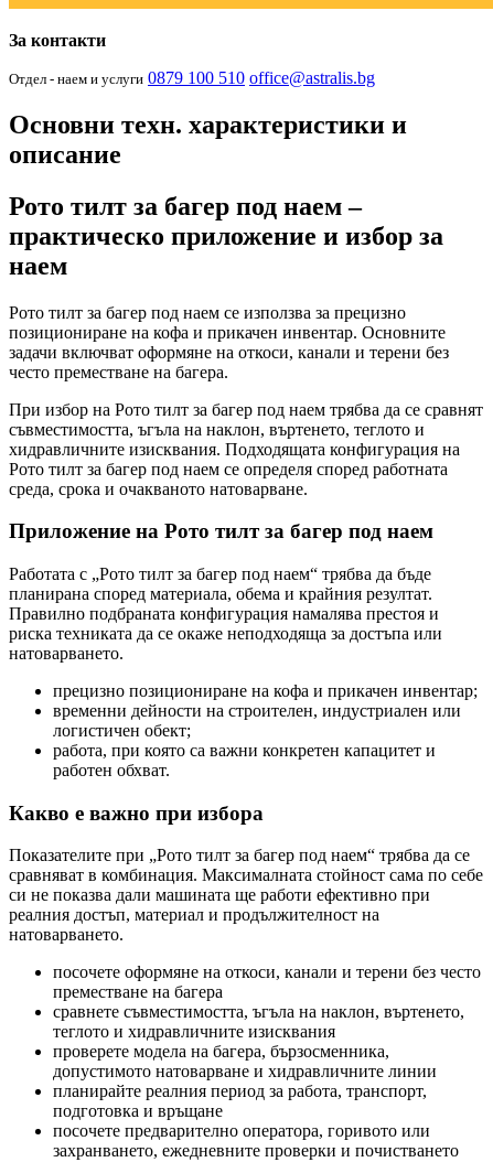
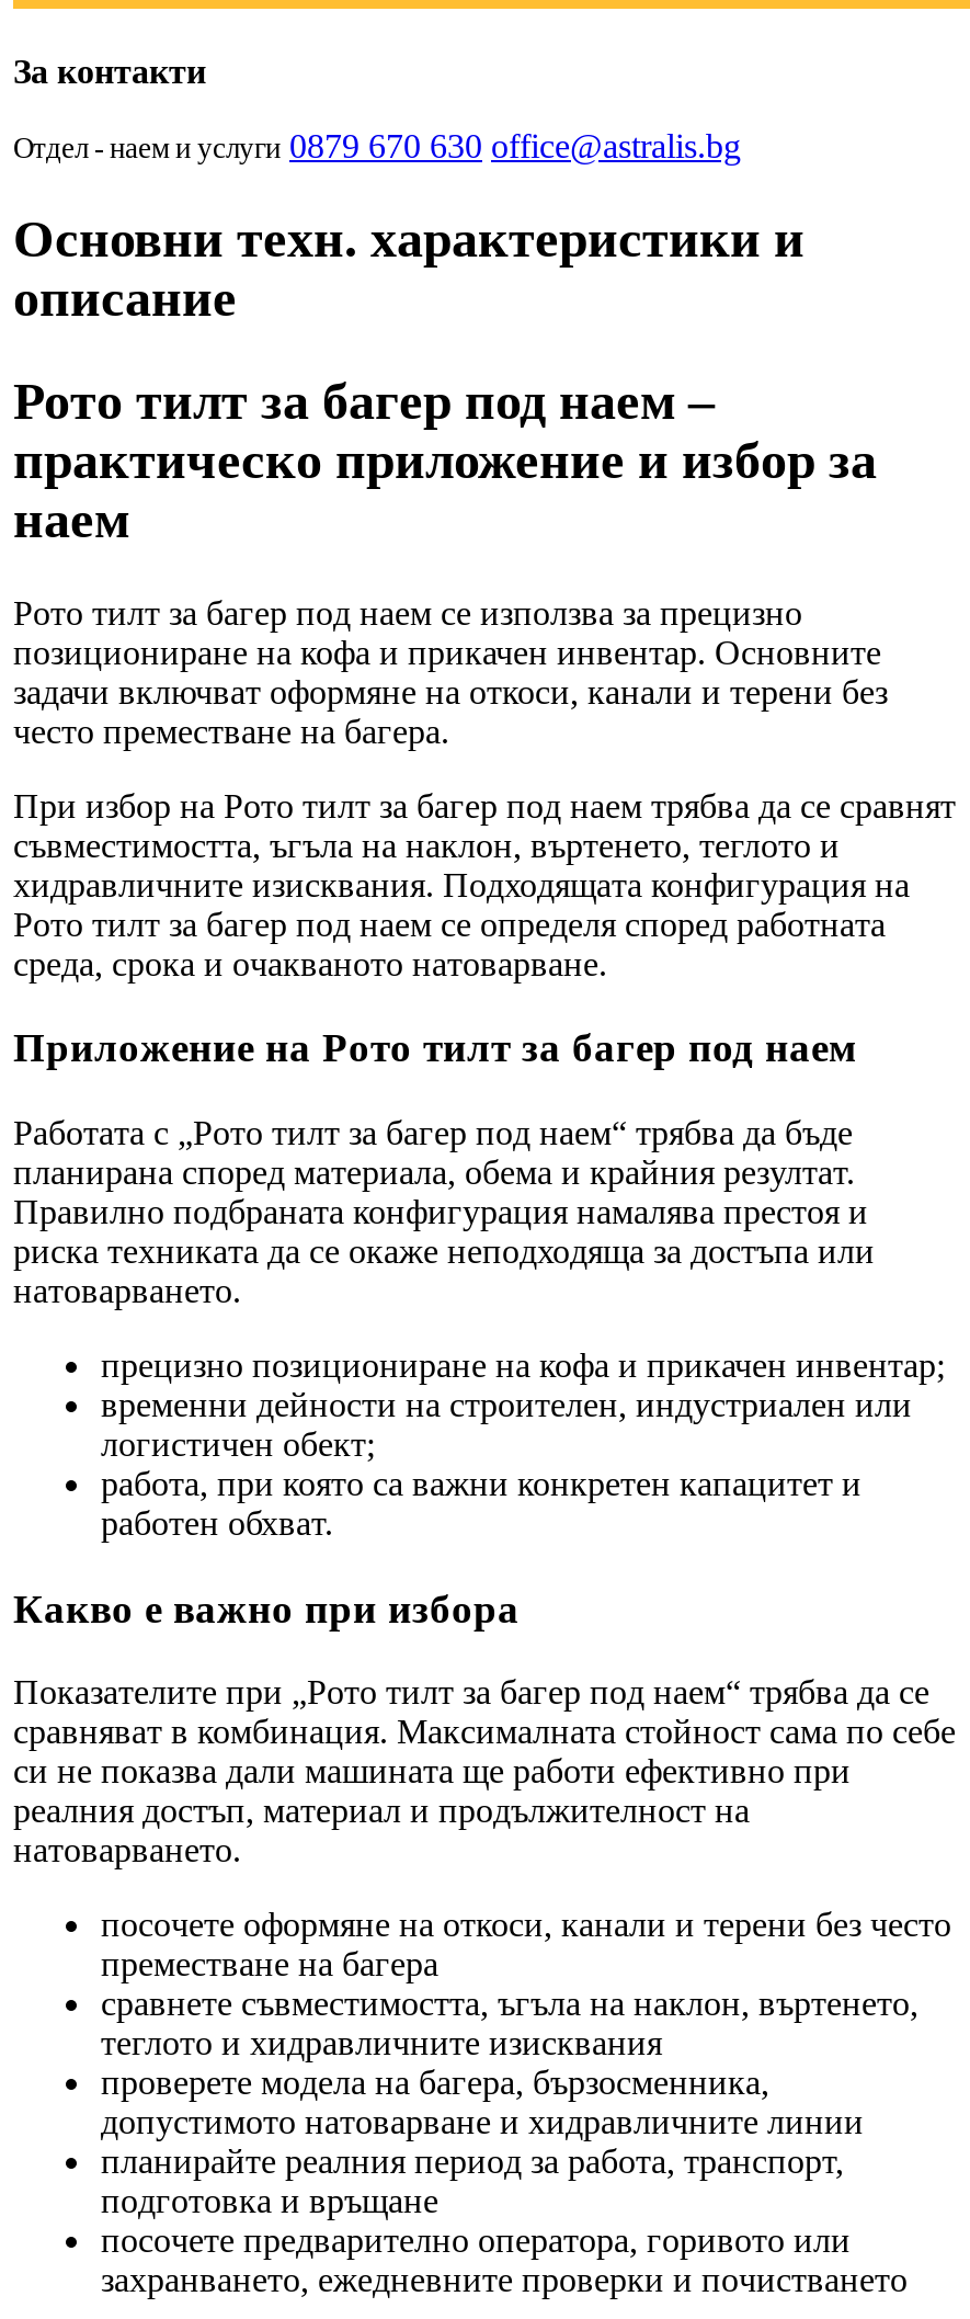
[9,68,375,87] Отдел - наем и услуги 0879 100 510 office@astralis.bg -> [13,127,741,164] Отдел - наем и услуги 0879 670 630 office@astralis.bg

